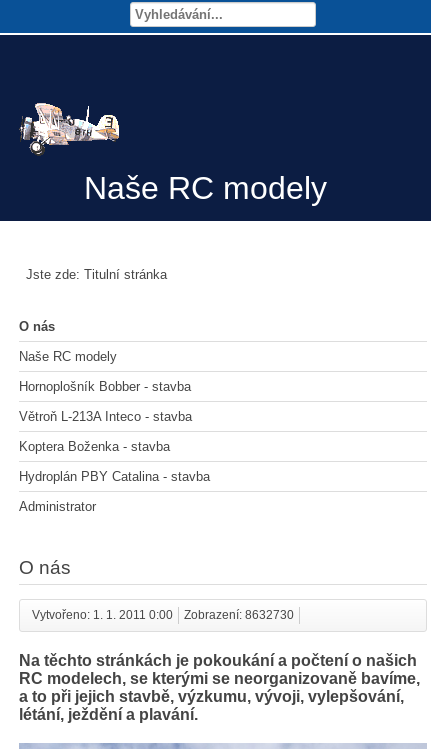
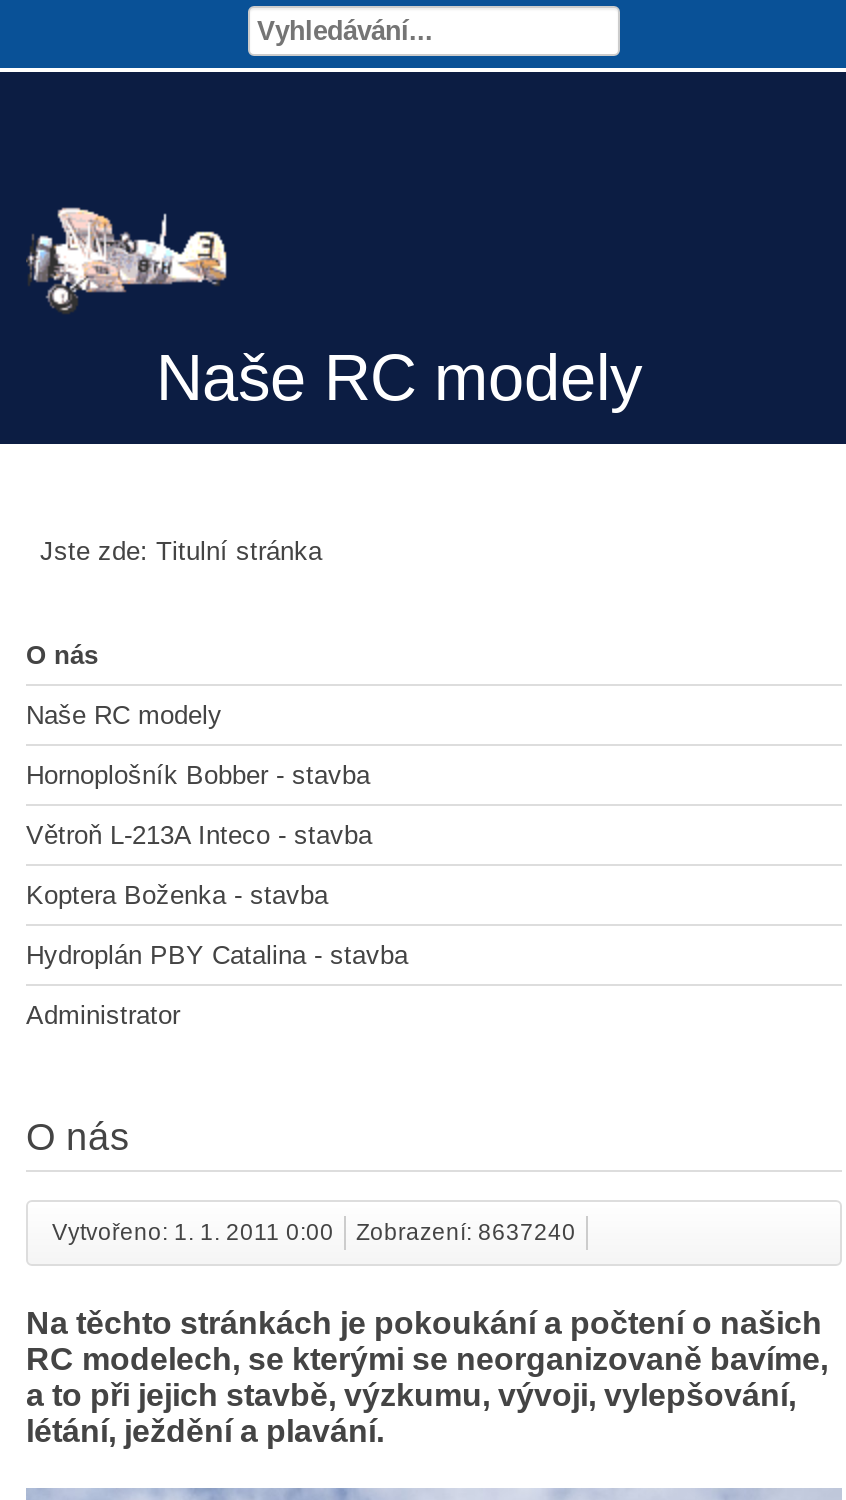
[32,609,294,621] Vytvořeno: 1. 1. 2011 0:00 Zobrazení: 8632730 -> [52,1221,576,1245] Vytvořeno: 1. 1. 2011 0:00 Zobrazení: 8637240

